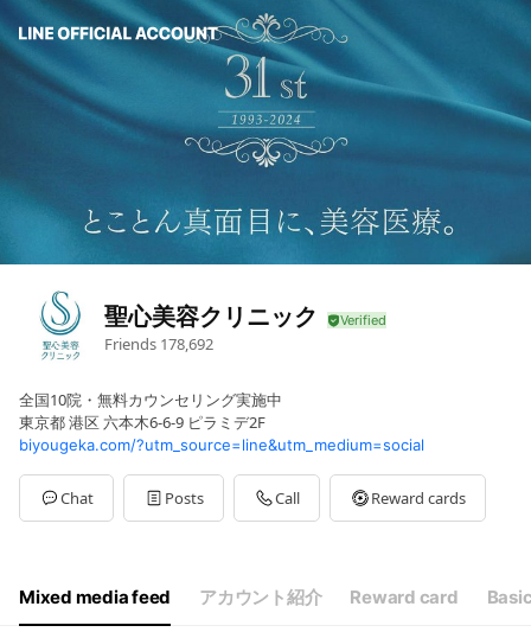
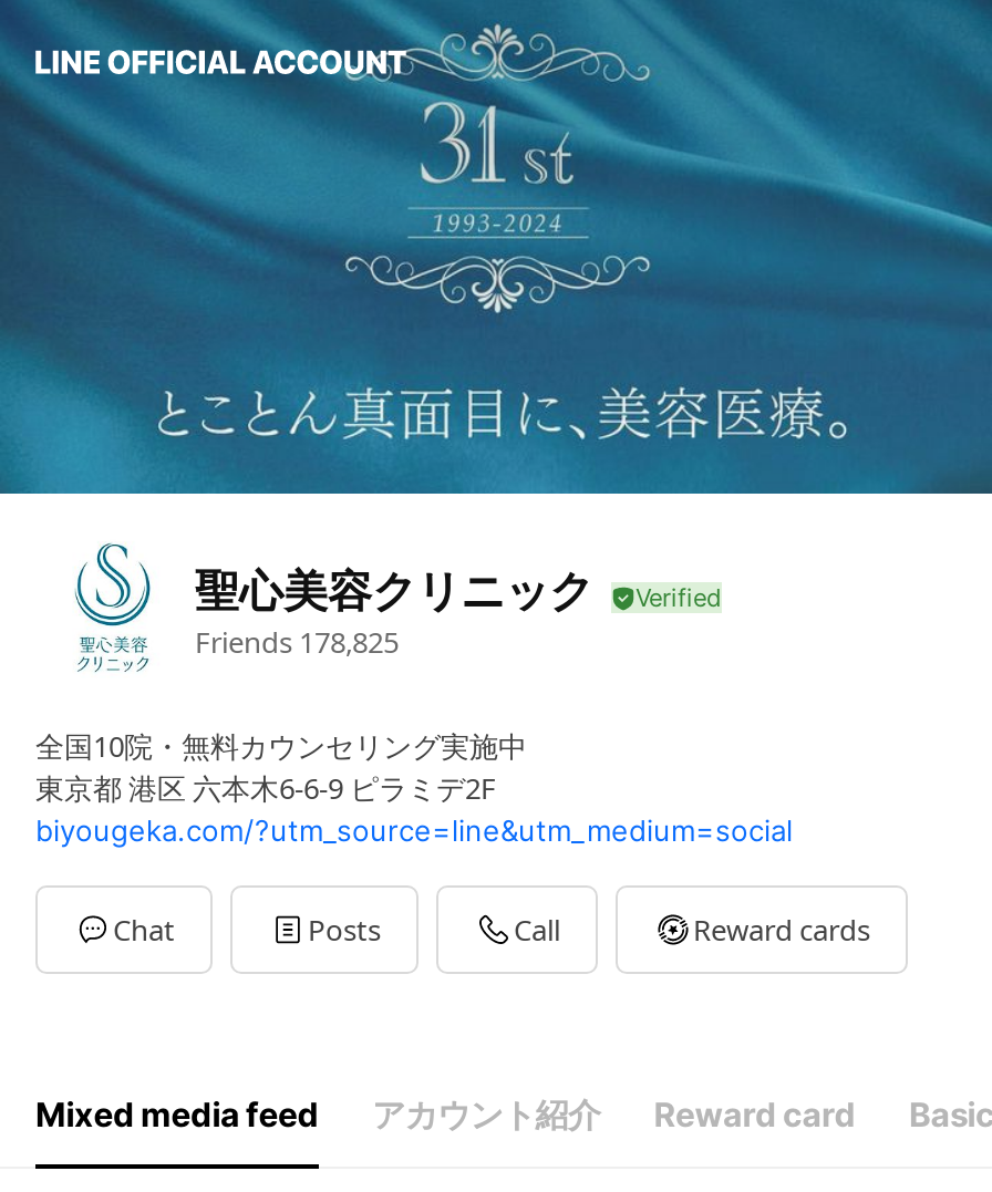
[104,333,213,354] Friends 178,692 -> [195,622,399,662] Friends 178,825

